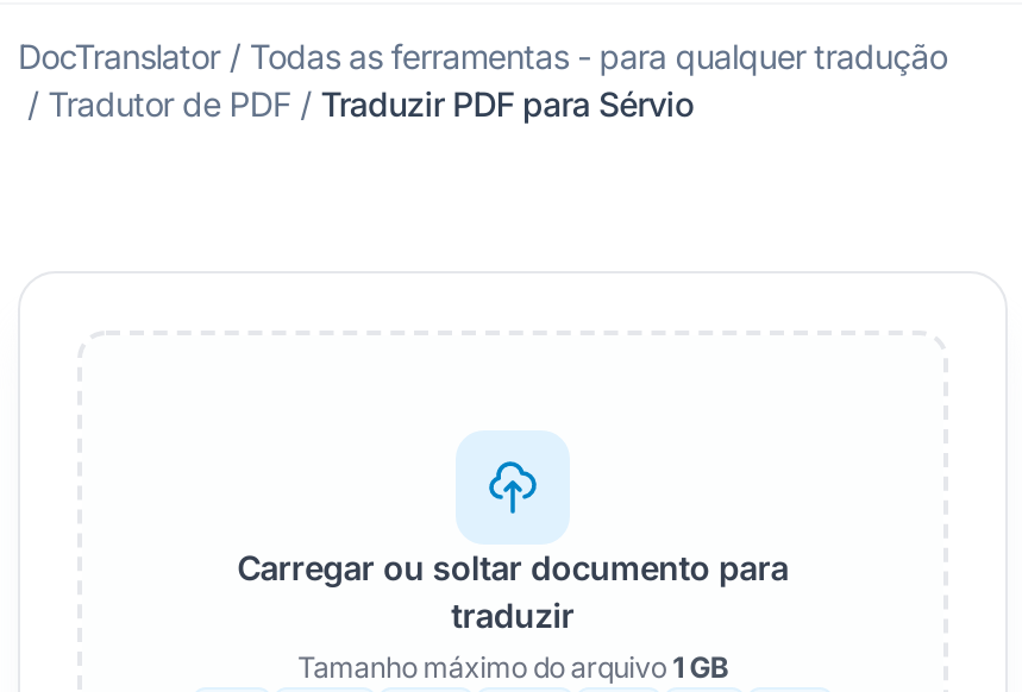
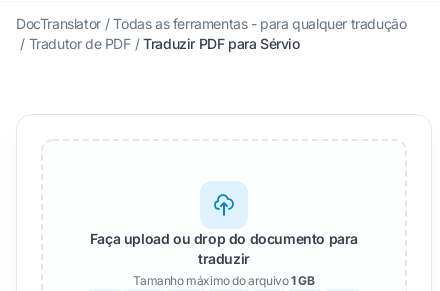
[237,547,789,587] Carregar ou soltar documento para -> [90,230,358,247] Faça upload ou drop do documento para

